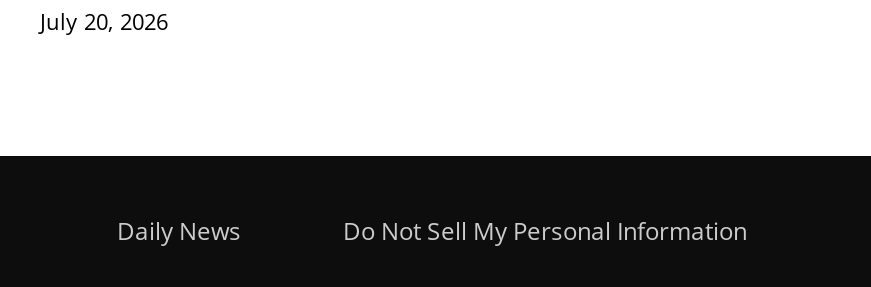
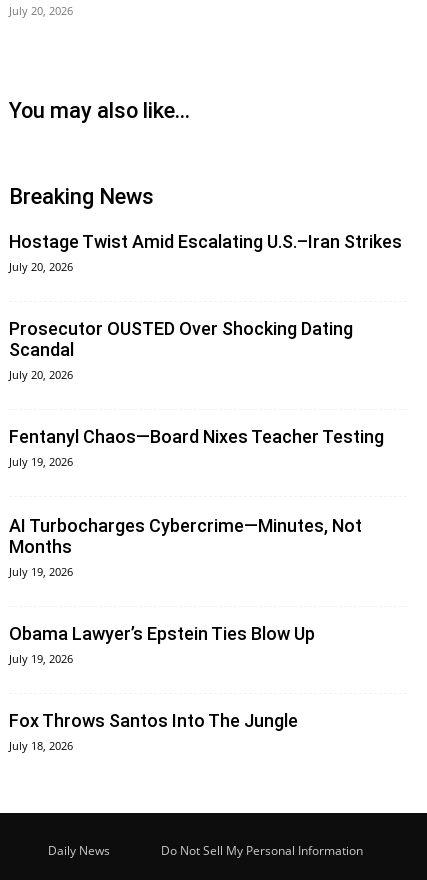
none -> [9,98,402,753] You may also like... | Breaking News | Hostage Twist Amid Escalating U.S.–Iran Strikes | July 20, 2026 | Prosecutor OUSTED Over Shocking Dating | Scandal | July 20, 2026 | Fentanyl Chaos—Board Nixes Teacher Testing | July 19, 2026 | AI Turbocharges Cybercrime—Minutes, Not | Months | July 19, 2026 | Obama Lawyer’s Epstein Ties Blow Up | July 19, 2026 | Fox Throws Santos Into The Jungle | July 18, 2026

